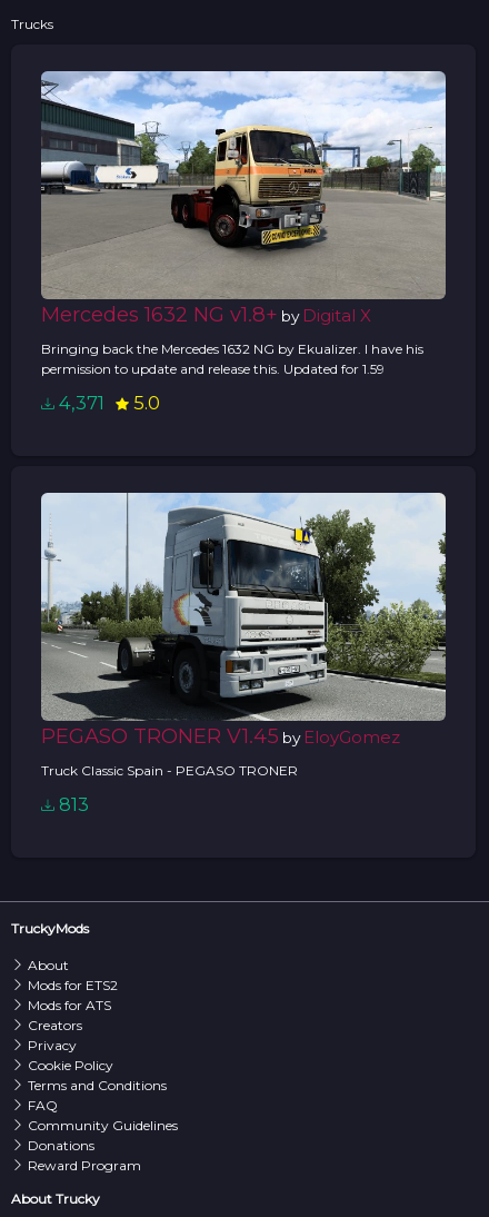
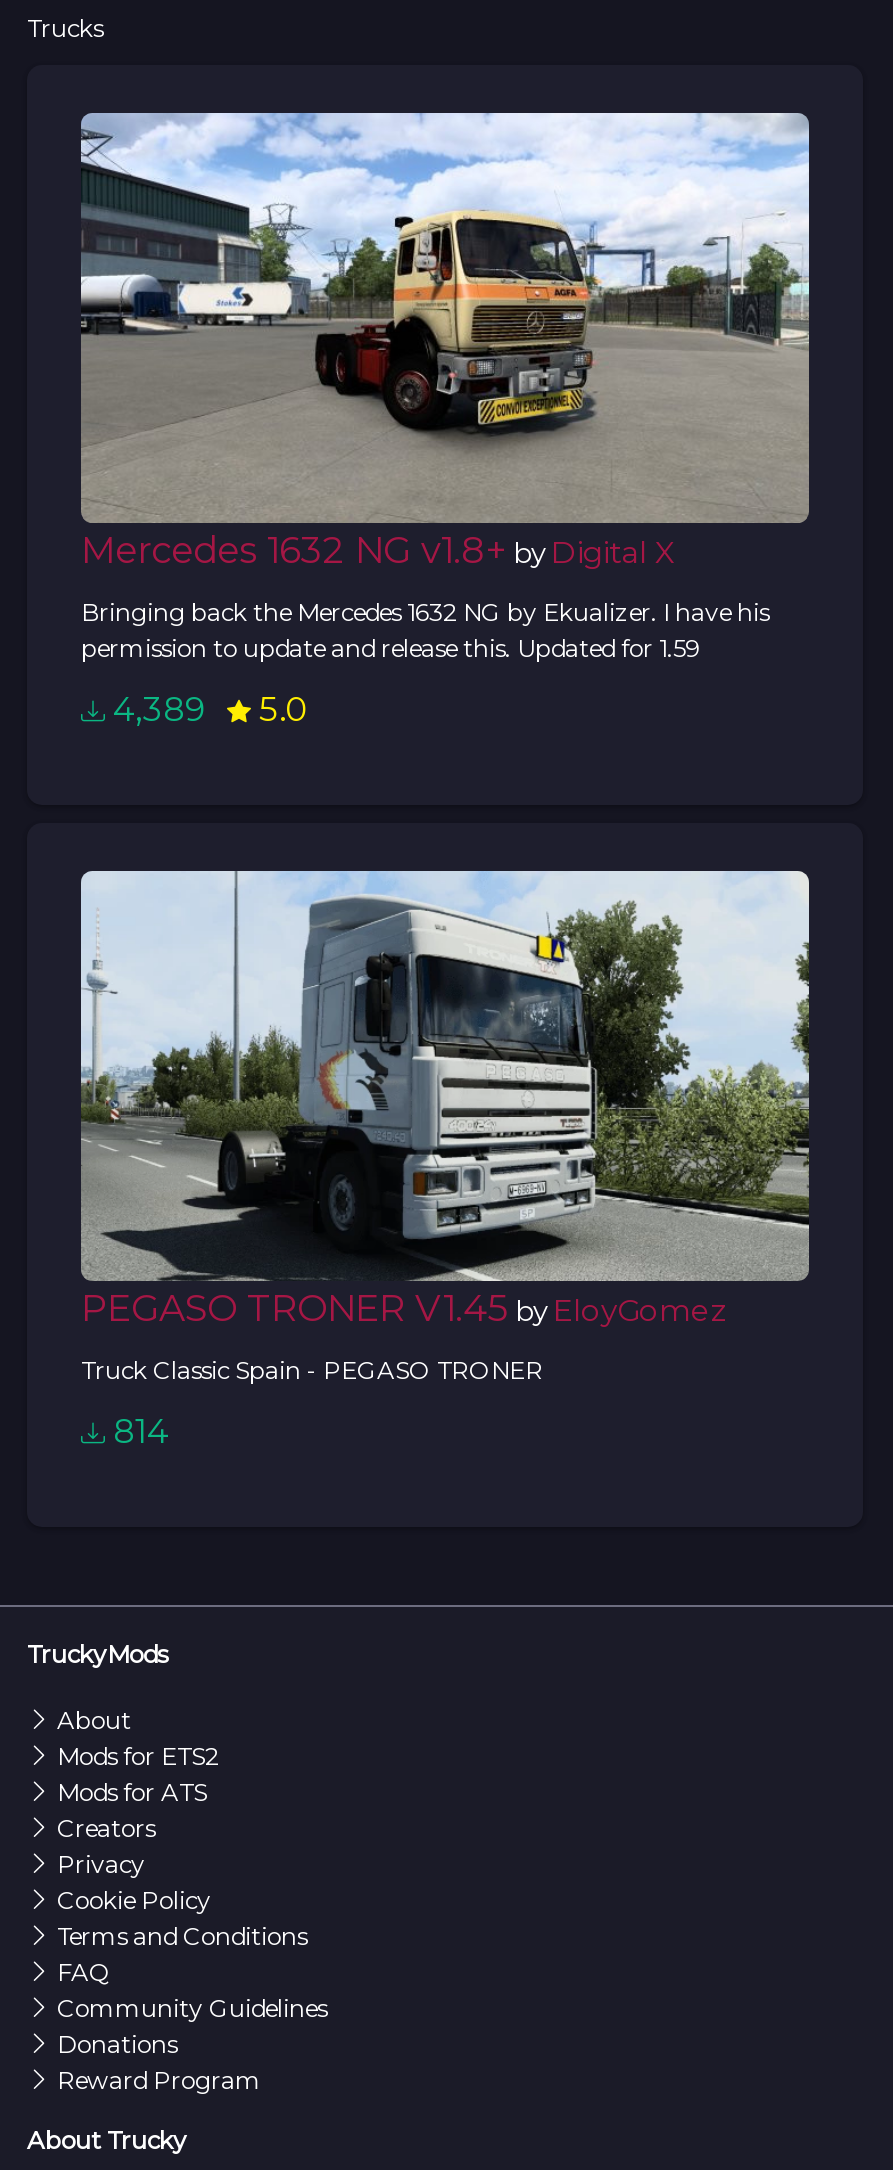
[54,391,160,414] 4,371 5.0 -> [105,689,307,729] 4,389 5.0
[54,793,89,815] 813 -> [105,1410,169,1450] 814

